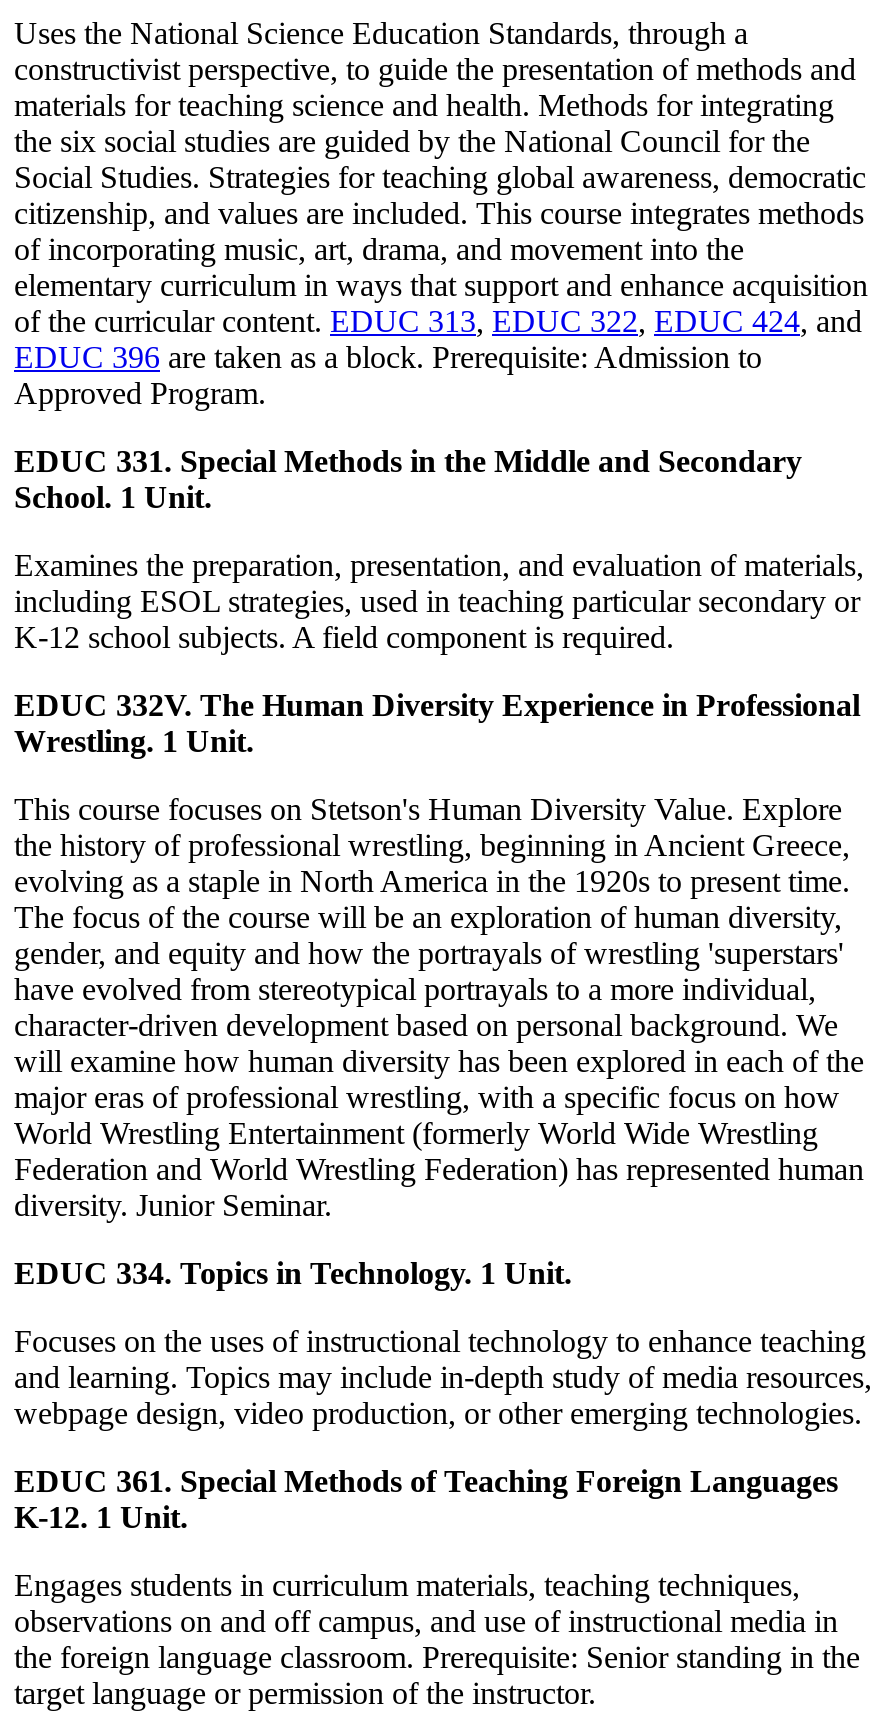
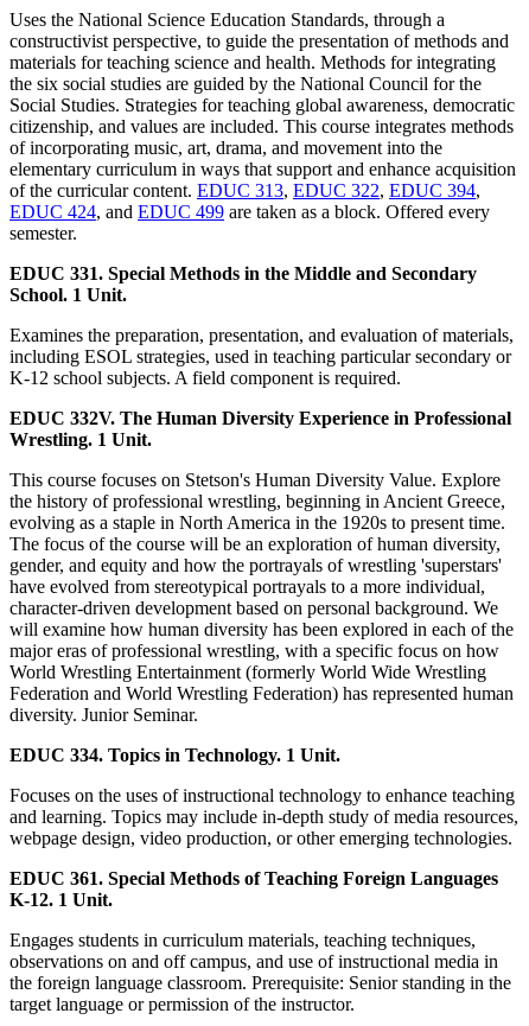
[14,305,862,411] of the curricular content. EDUC 313, EDUC 322, EDUC 424, and | EDUC 396 are taken as a block. Prerequisite: Admission to | Approved Program. -> [9,181,490,244] of the curricular content. EDUC 313, EDUC 322, EDUC 394, | EDUC 424, and EDUC 499 are taken as a block. Offered every | semester.

